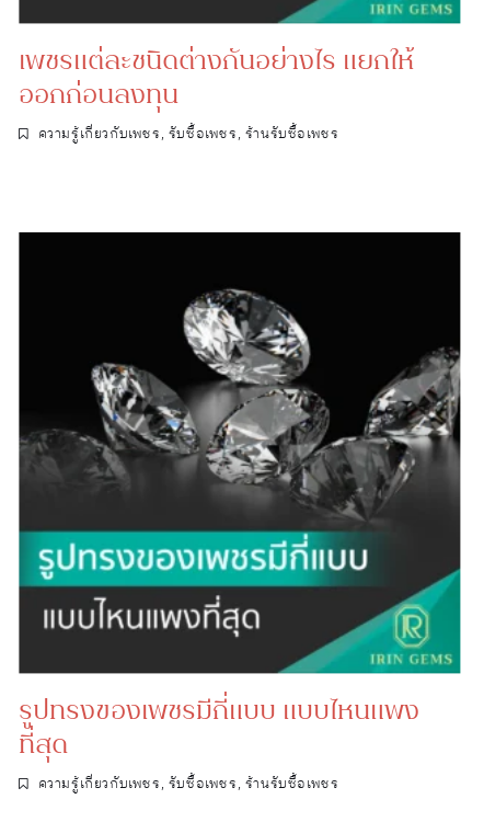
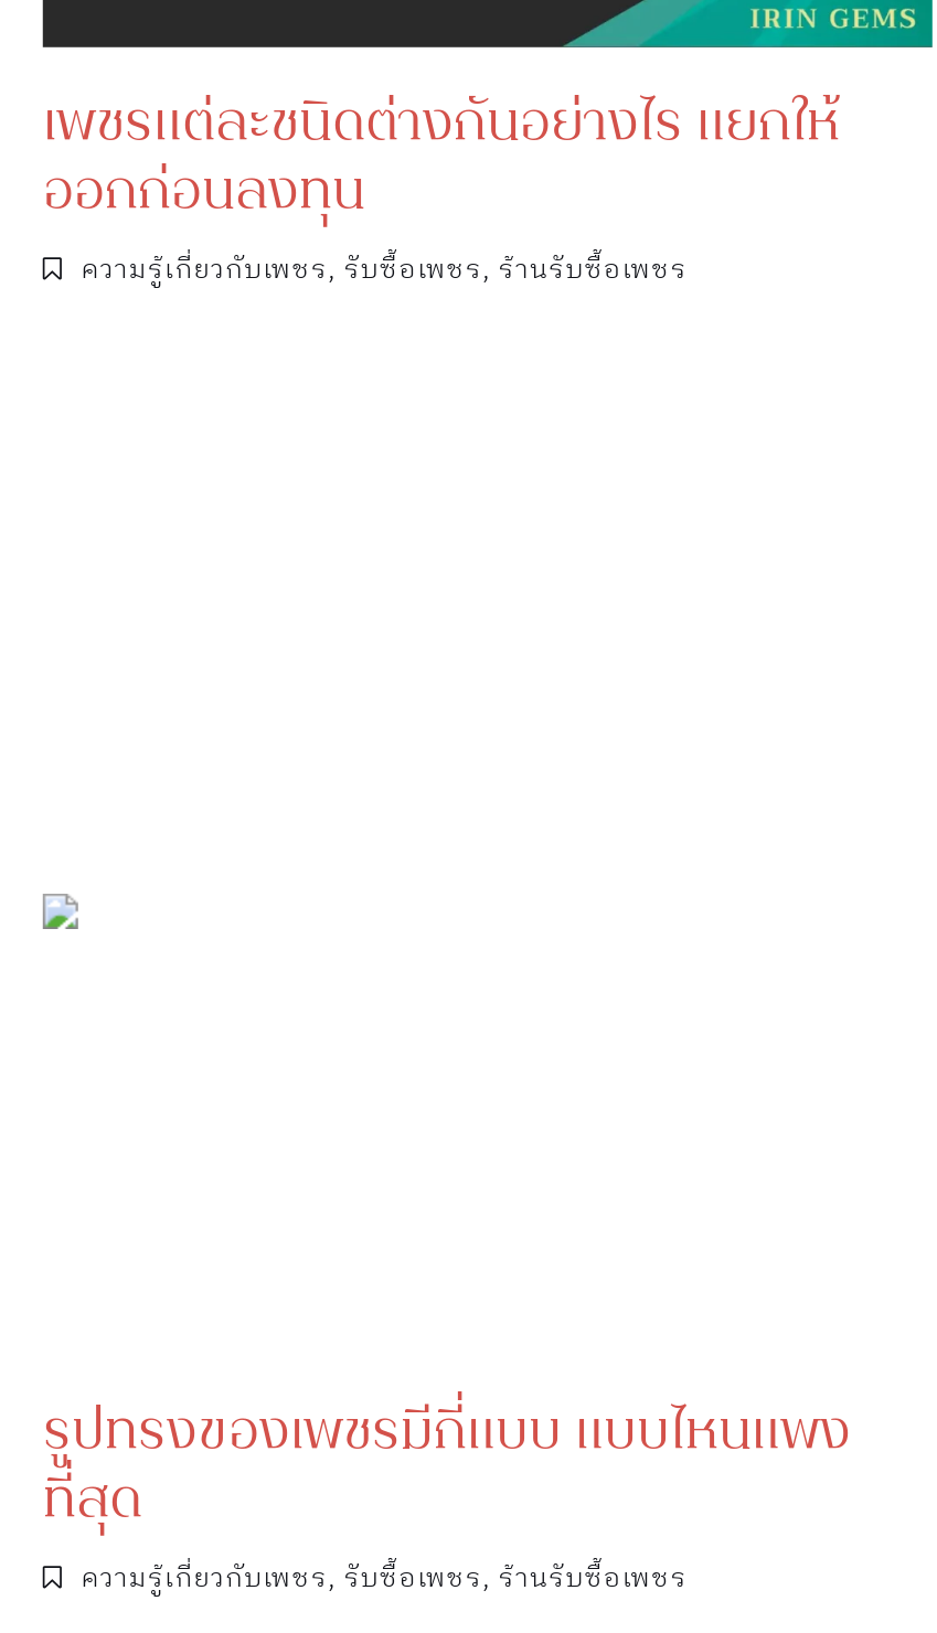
[18,231,462,675] [image] -> none

